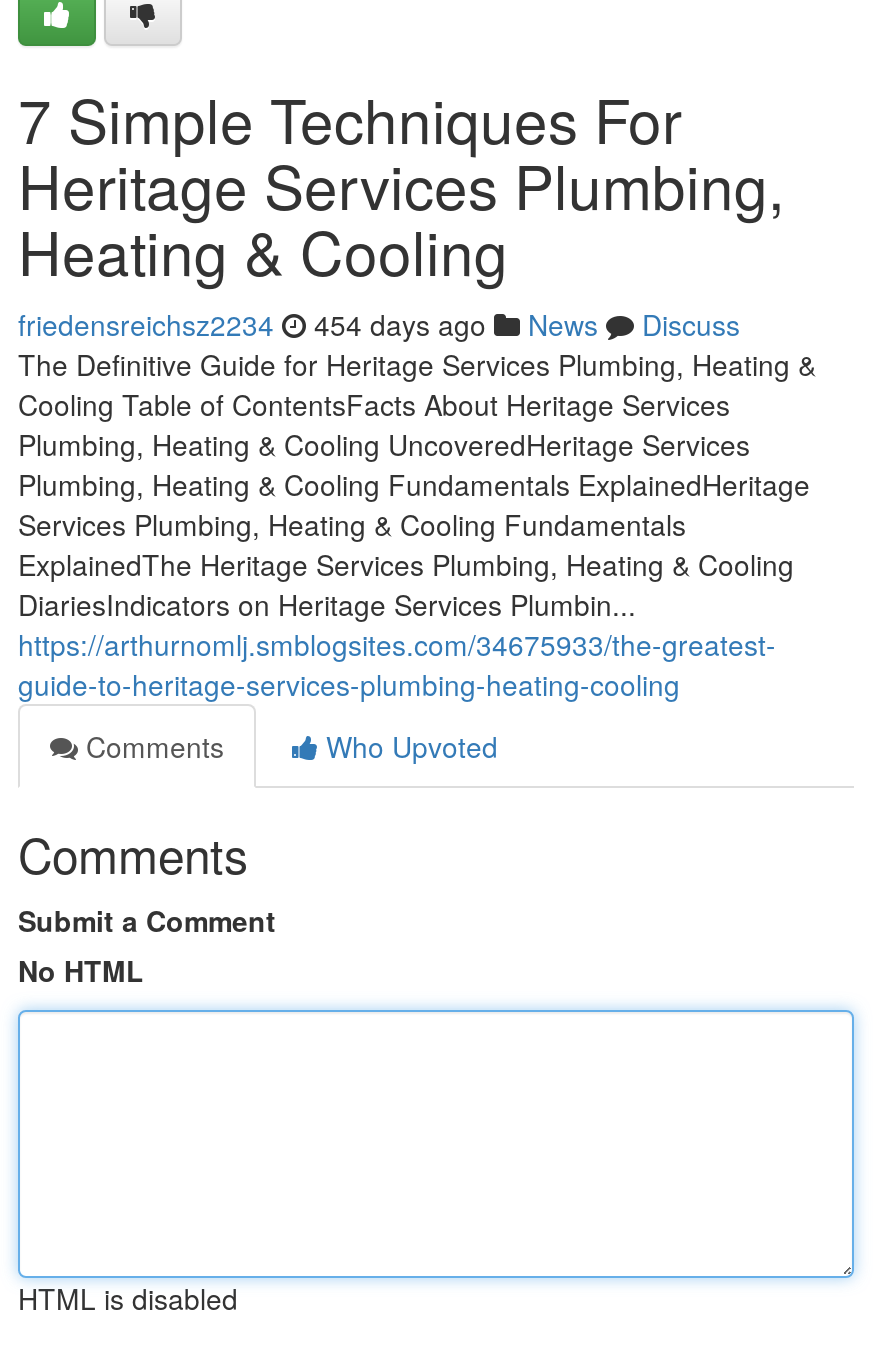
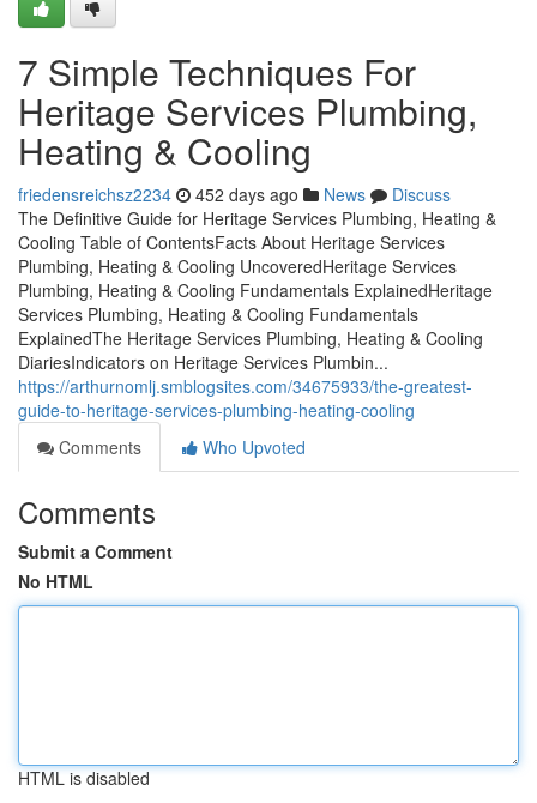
[18,304,740,344] friedensreichsz2234 454 days ago News Discuss -> [18,182,451,206] friedensreichsz2234 452 days ago News Discuss

